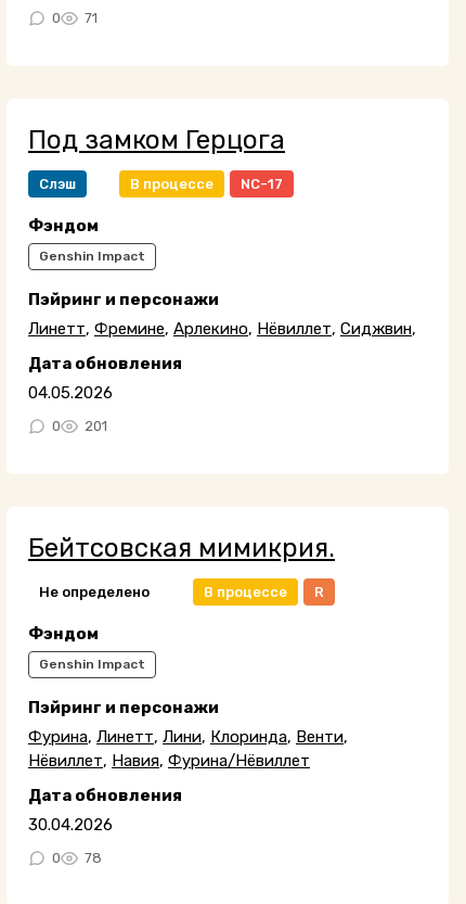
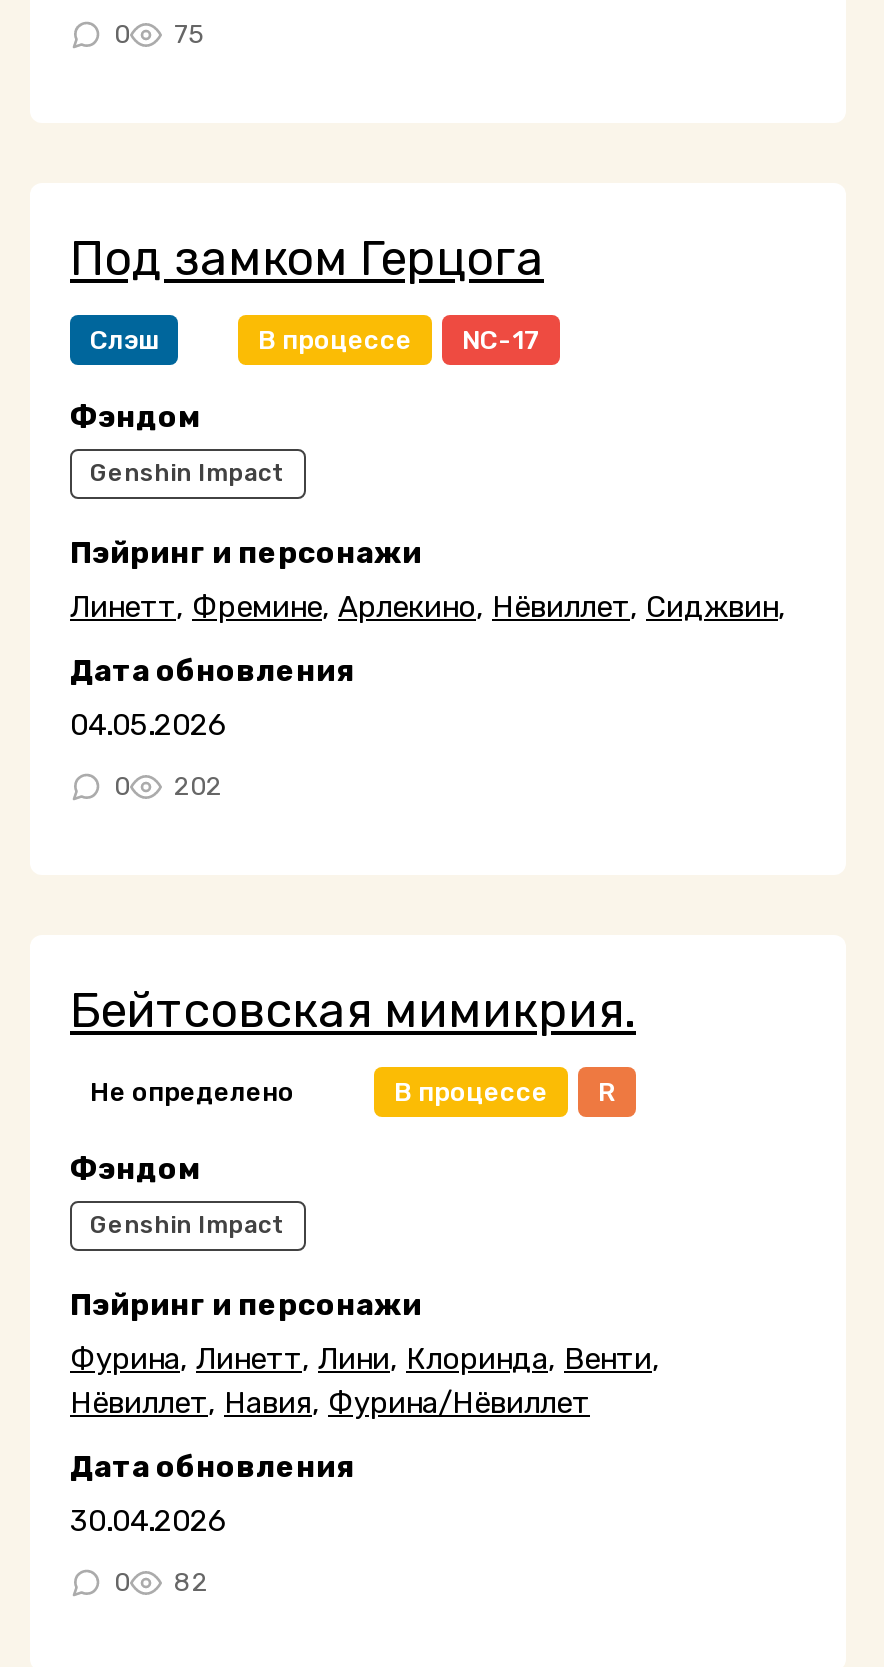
[52,10,98,26] 0 71 -> [114,19,204,49] 0 75
[52,418,107,434] 0 201 -> [114,771,222,801] 0 202
[52,850,102,866] 0 78 -> [114,1567,208,1597] 0 82

